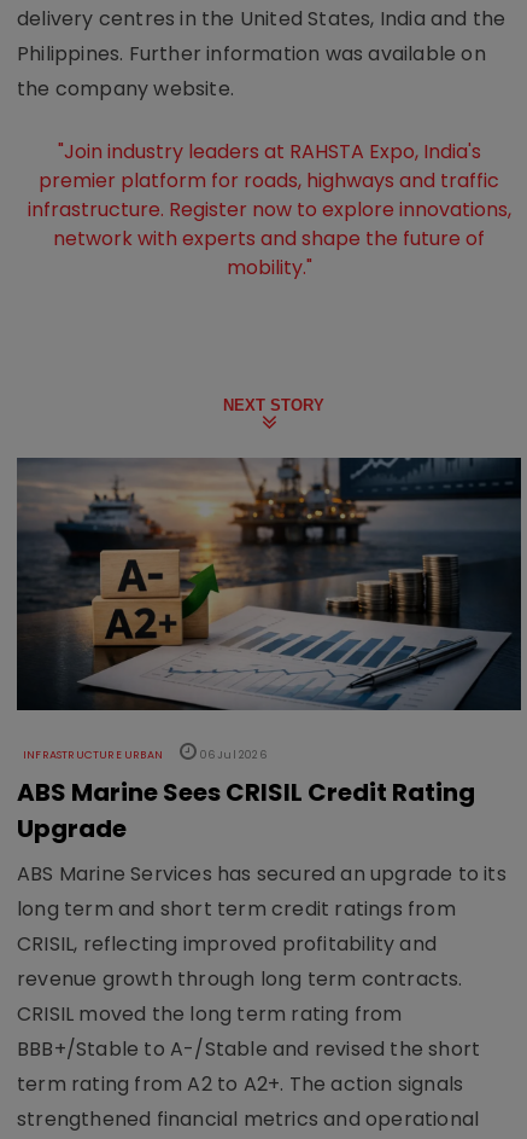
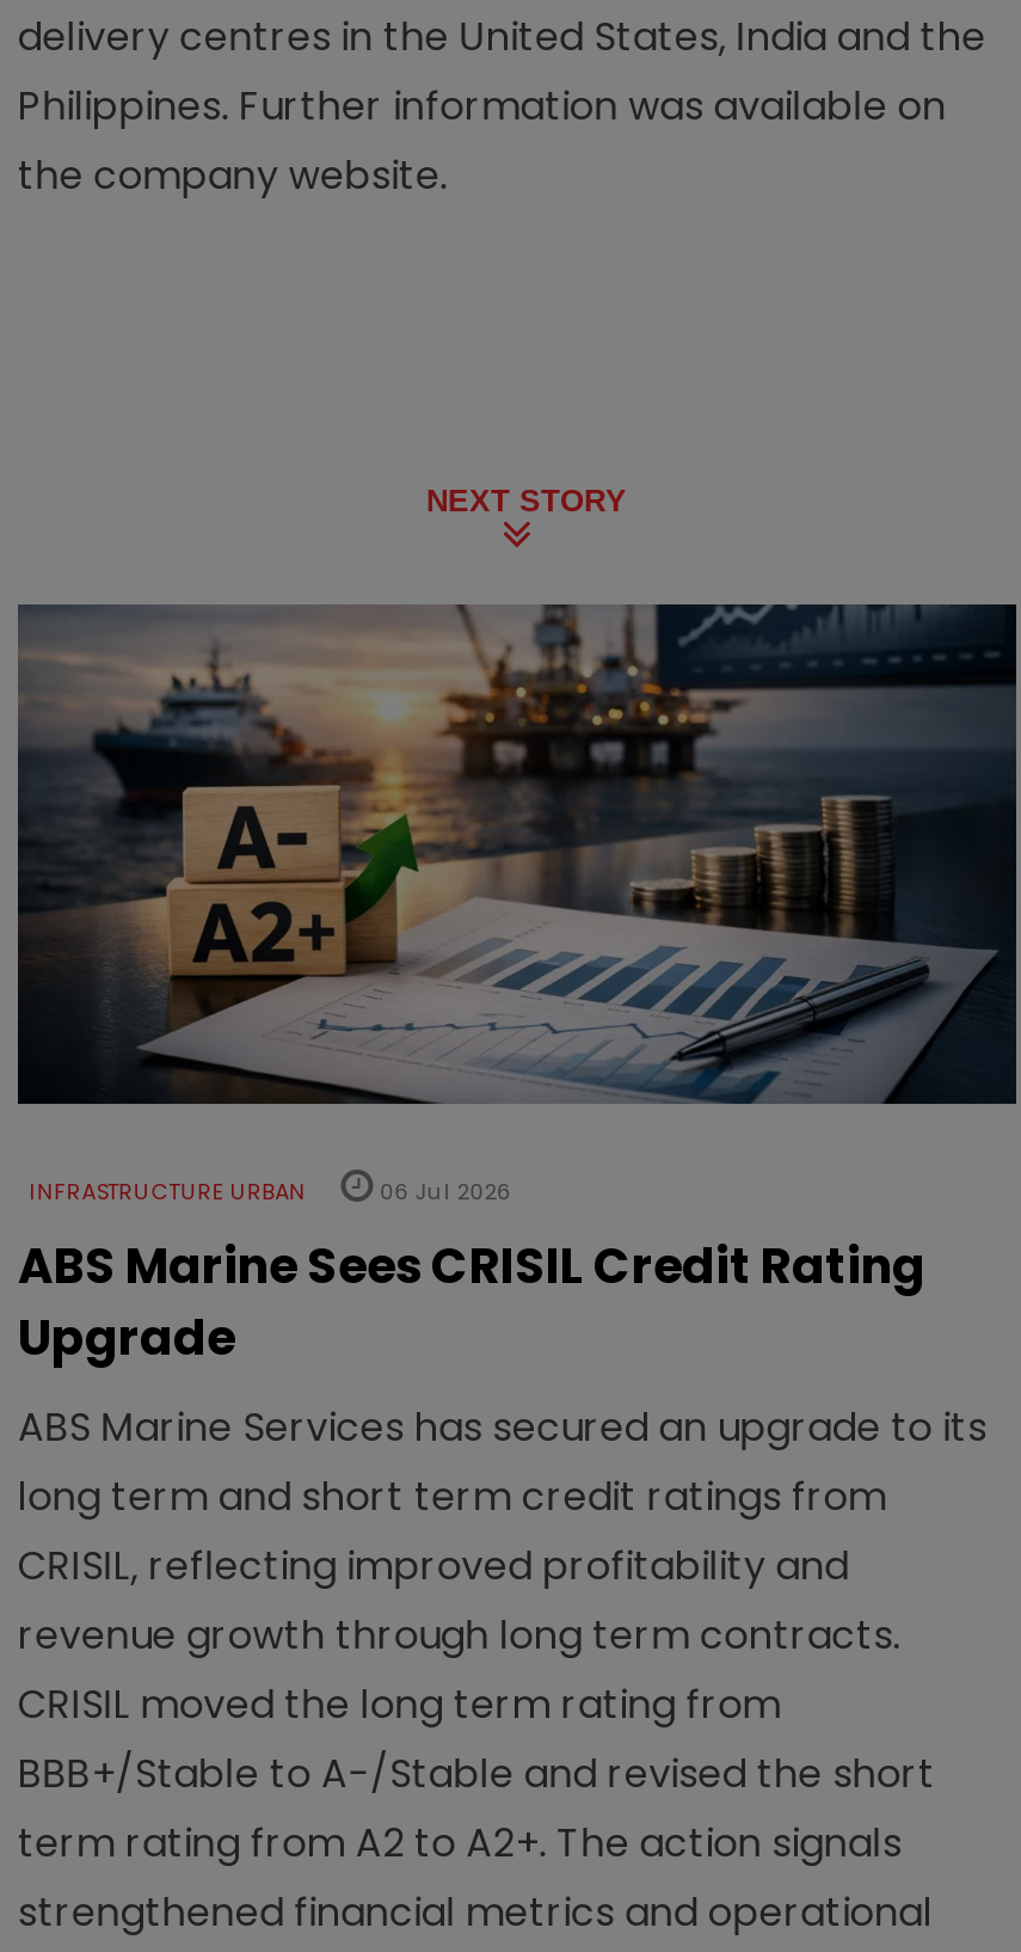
[27,138,511,281] "Join industry leaders at RAHSTA Expo, India's | premier platform for roads, highways and traffic | infrastructure. Register now to explore innovations, | network with experts and shape the future of | mobility." -> none

